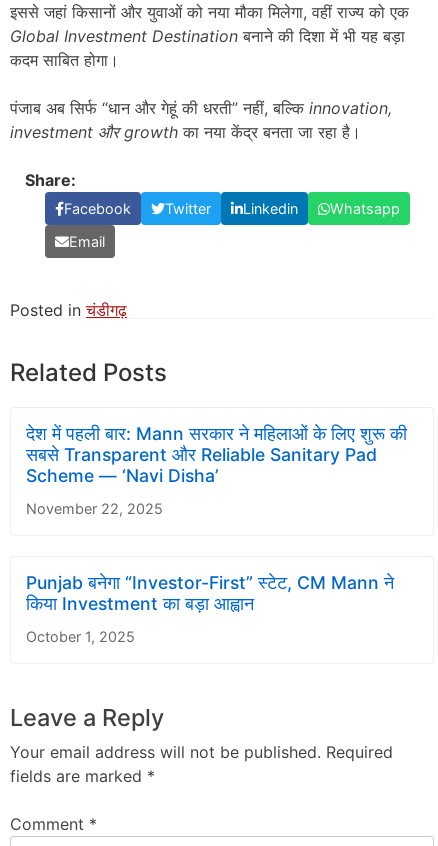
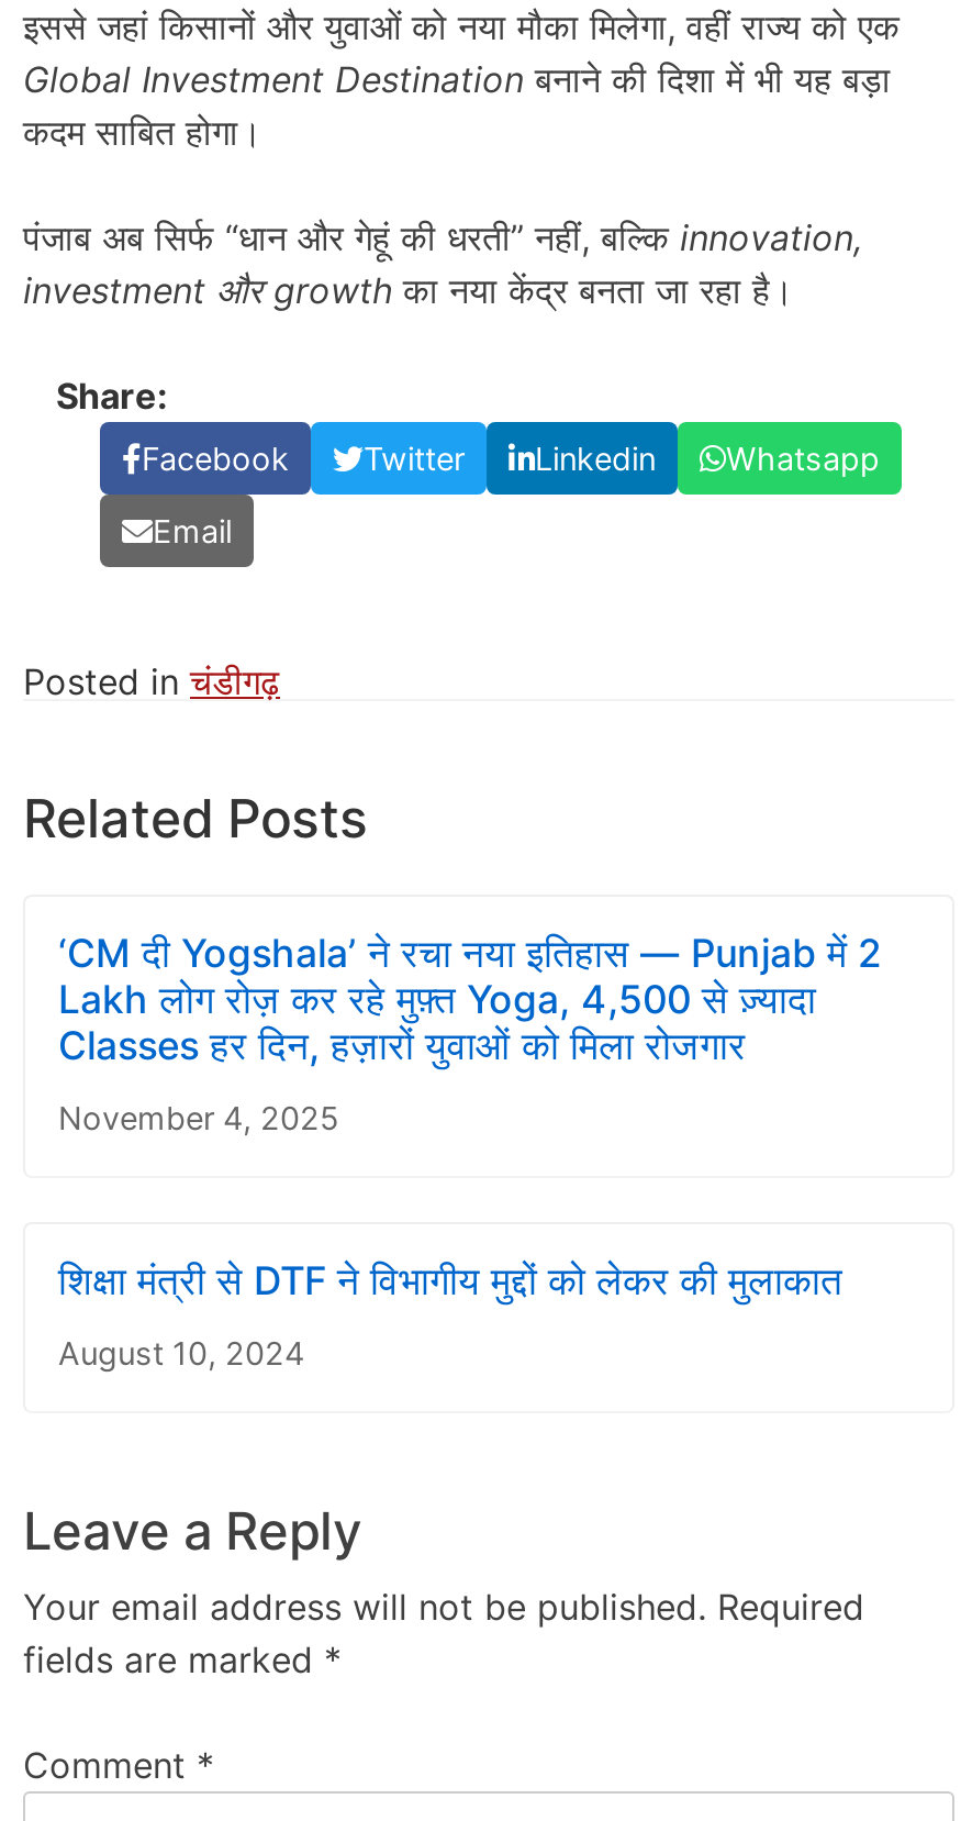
[26,423,407,486] देश में पहली बार: Mann सरकार ने महिलाओं के लिए शुरू की | सबसे Transparent और Reliable Sanitary Pad | Scheme — ‘Navi Disha’ -> [58,931,882,1069] ‘CM दी Yogshala’ ने रचा नया इतिहास — Punjab में 2 | Lakh लोग रोज़ कर रहे मुफ़्त Yoga, 4,500 से ज़्यादा | Classes हर दिन, हज़ारों युवाओं को मिला रोजगार
[26,500,163,517] November 22, 2025 -> [58,1100,339,1137] November 4, 2025
[26,572,394,614] Punjab बनेगा “Investor-First” स्टेट, CM Mann ने | किया Investment का बड़ा आह्वान -> [58,1258,842,1304] शिक्षा मंत्री से DTF ने विभागीय मुद्दों को लेकर की मुलाकात
[26,628,135,645] October 1, 2025 -> [58,1335,304,1372] August 10, 2024

